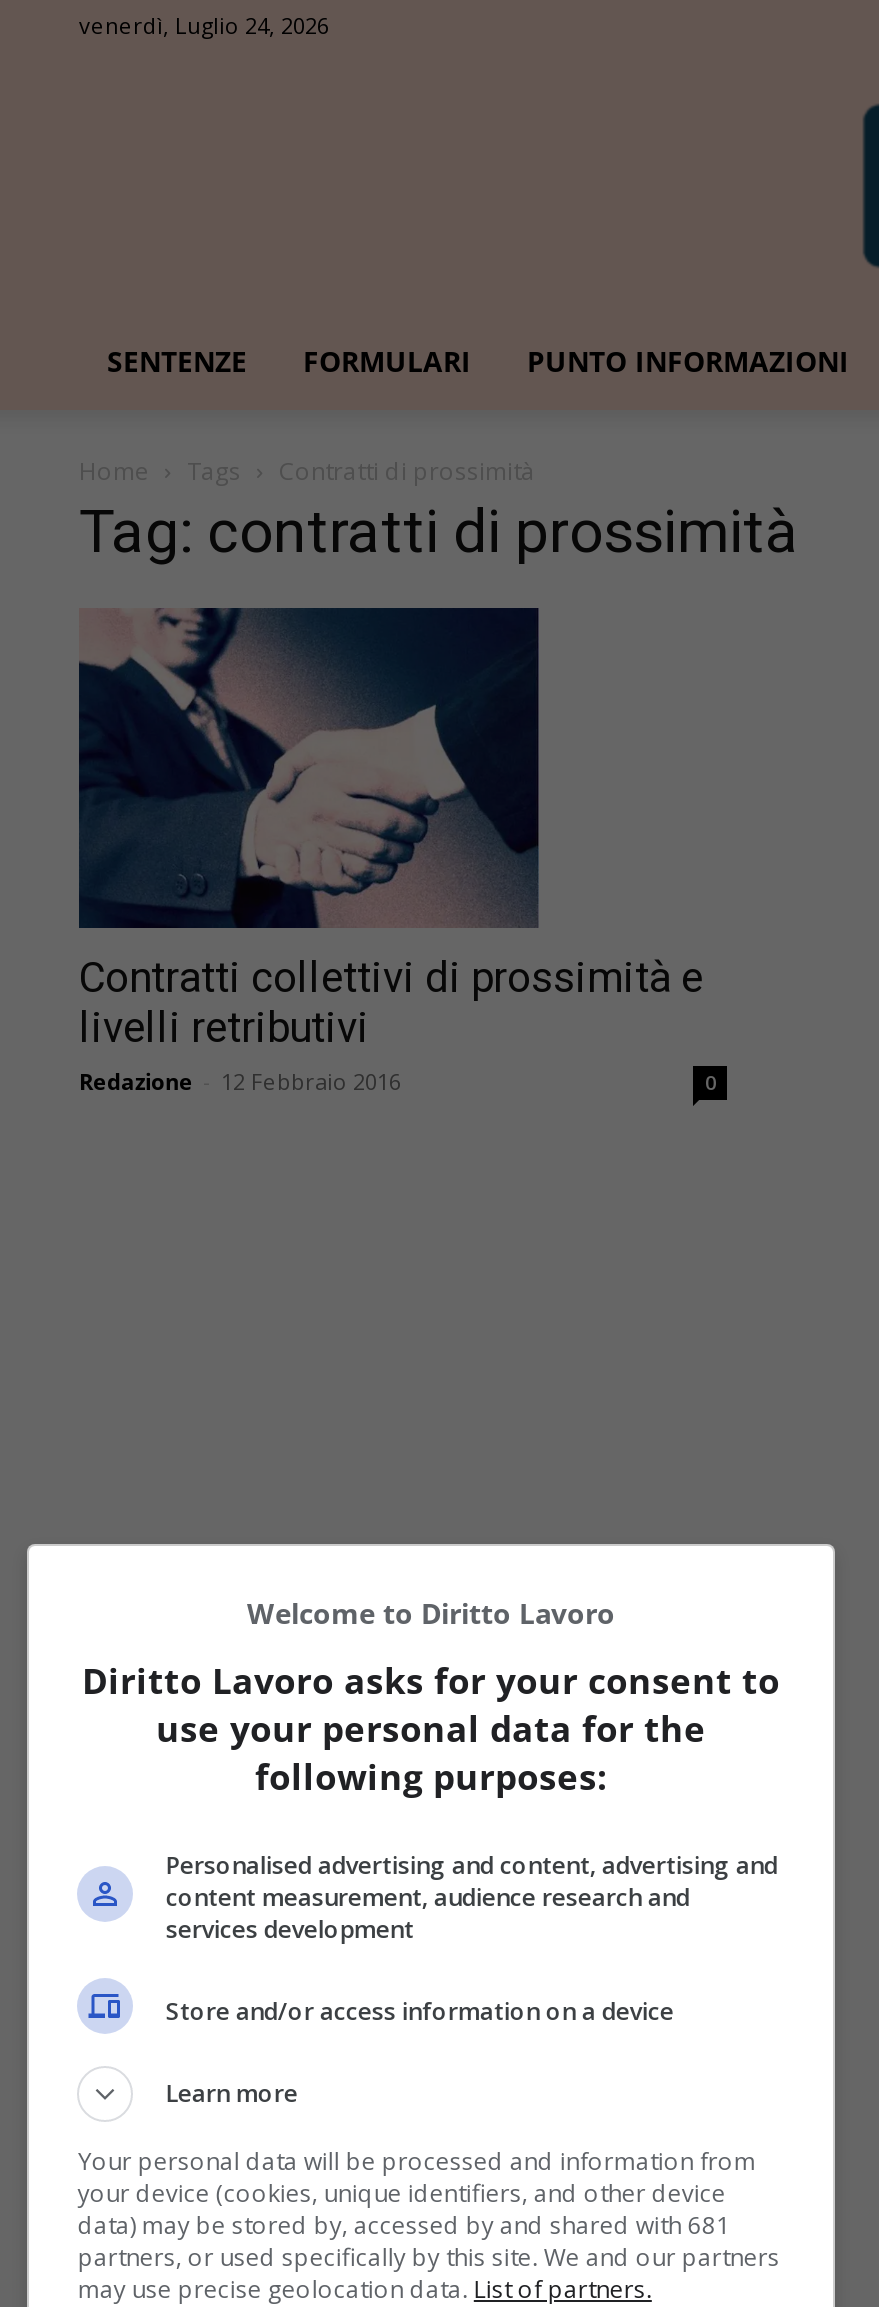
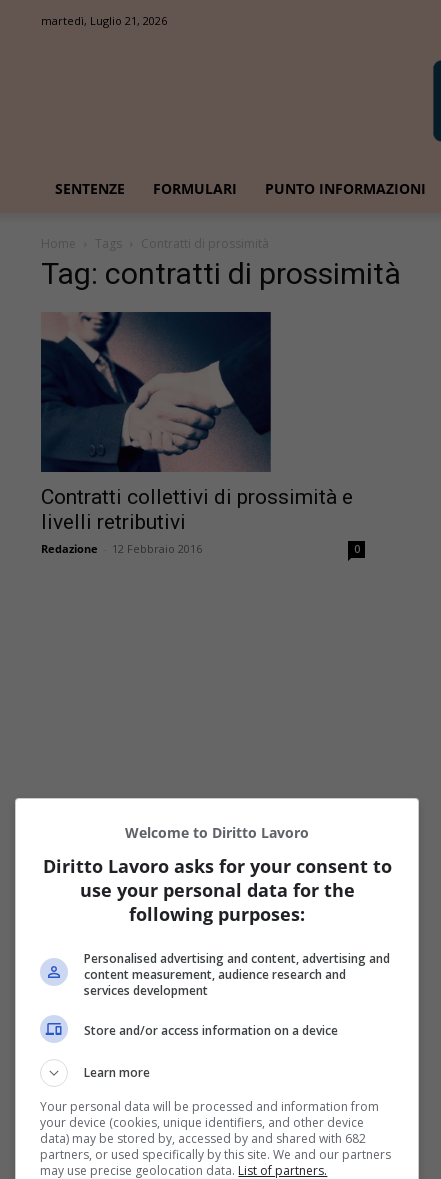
[79,10,329,40] venerdì, Luglio 24, 2026 -> [41,13,167,28] martedì, Luglio 21, 2026
[78,2208,730,2242] data) may be stored by, accessed by and shared with 681 -> [40,1129,366,1146] data) may be stored by, accessed by and shared with 682

